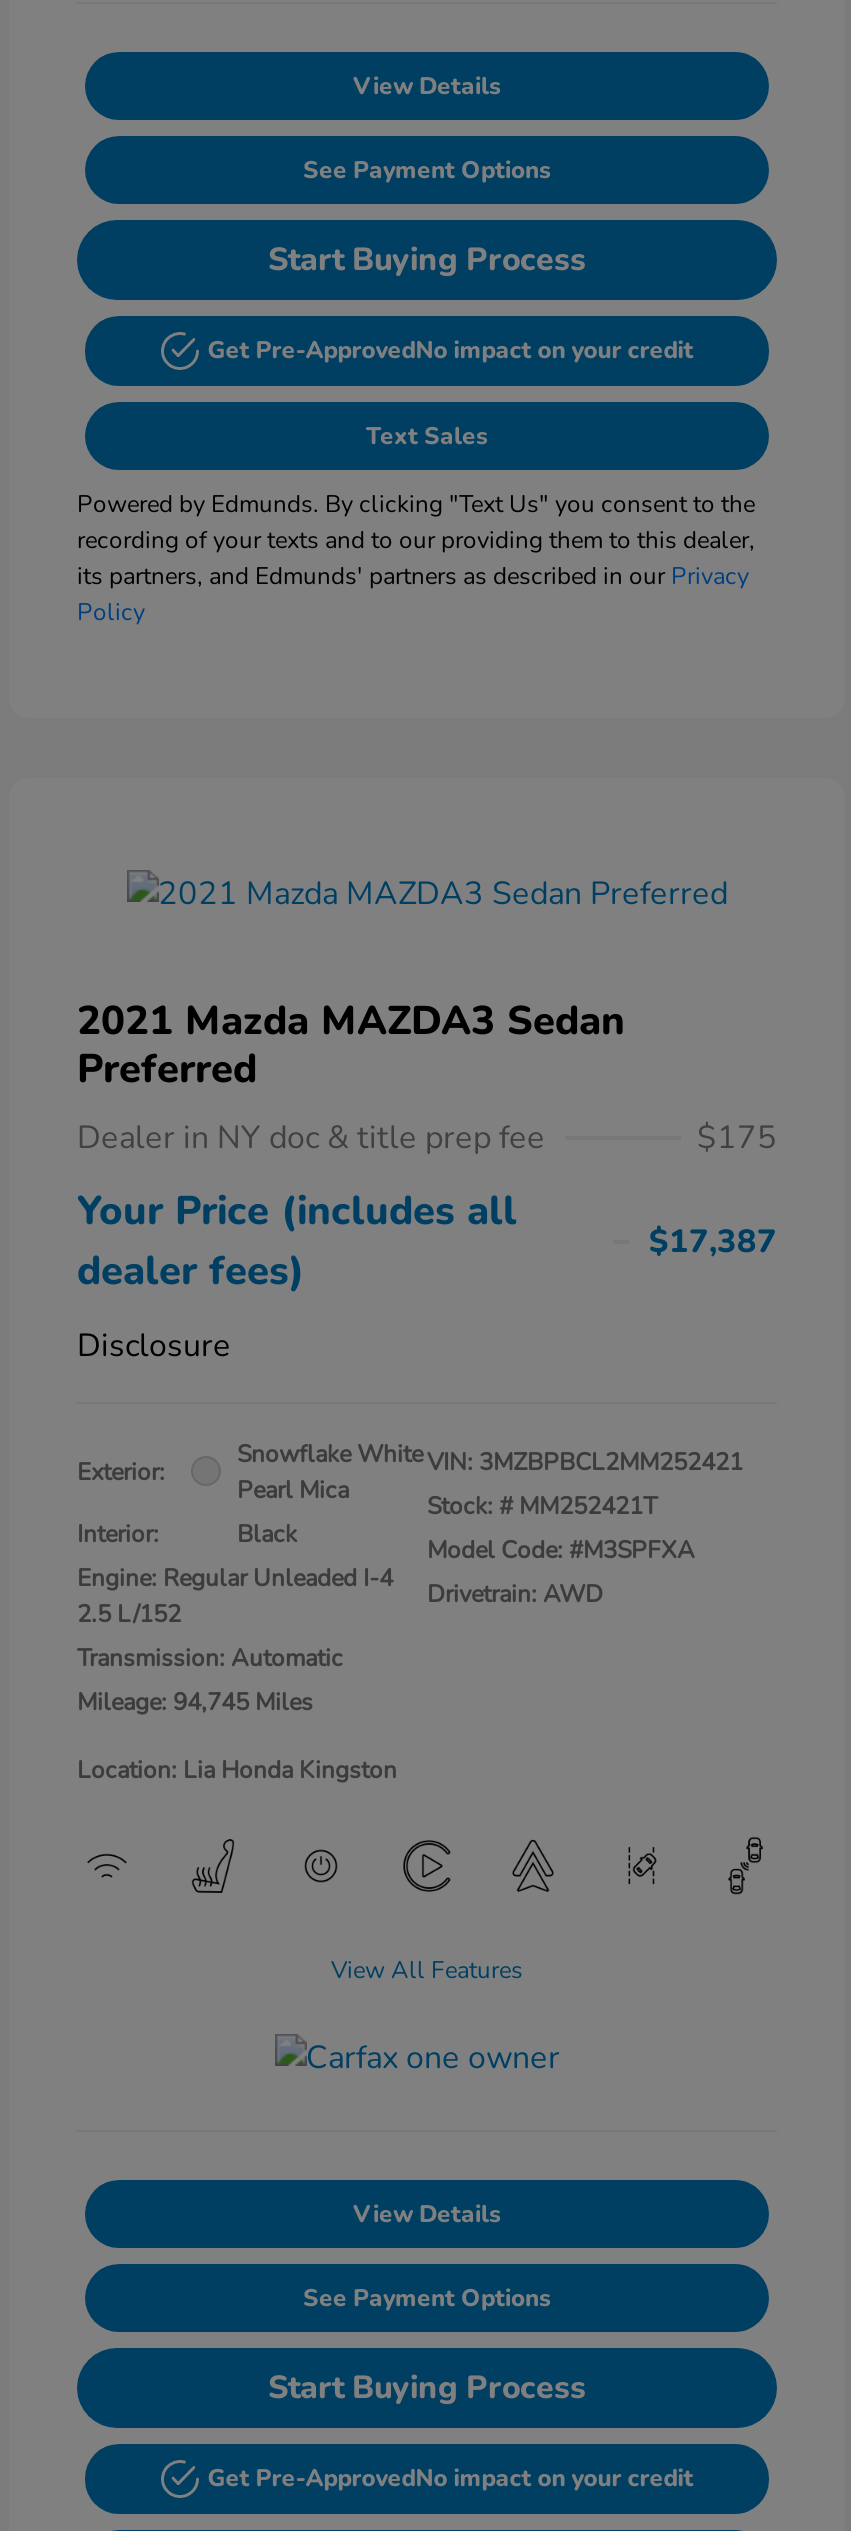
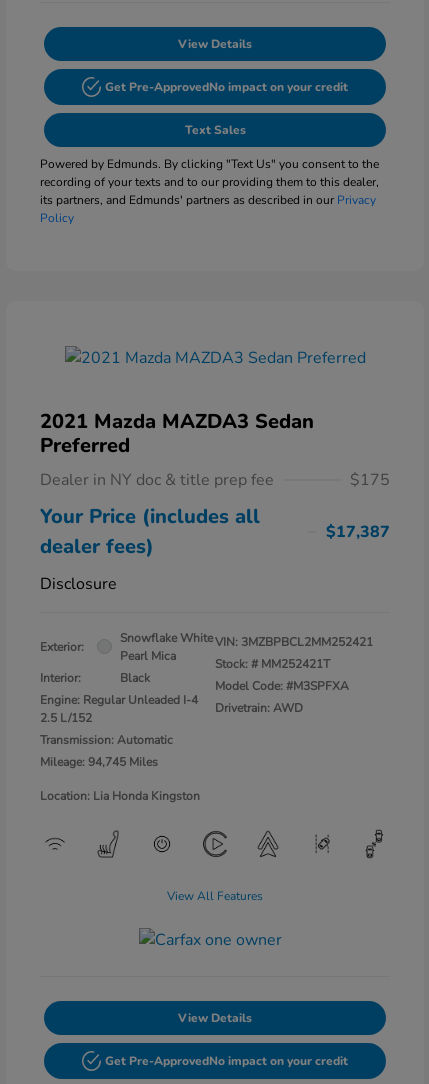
[268,153,586,281] See Payment Options | Start Buying Process -> none
[268,2281,586,2409] See Payment Options | Start Buying Process -> none

